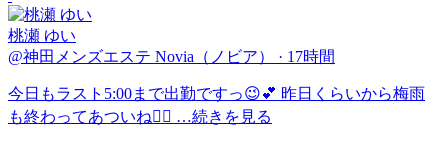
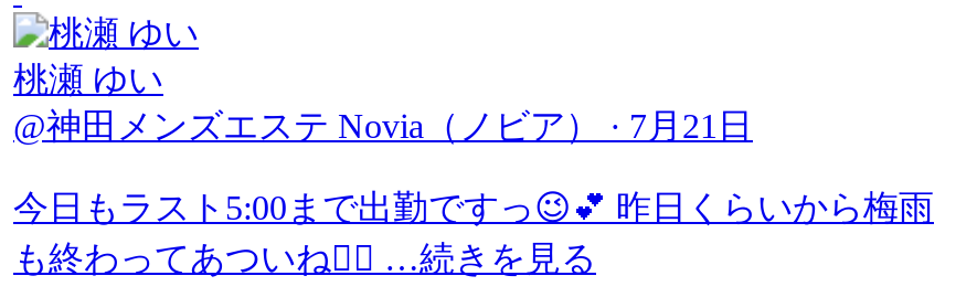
[8,48,335,65] @神田メンズエステ Novia（ノビア） · 17時間 -> [13,106,753,144] @神田メンズエステ Novia（ノビア） · 7月21日

